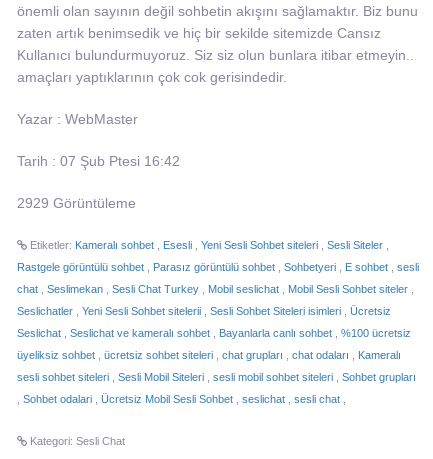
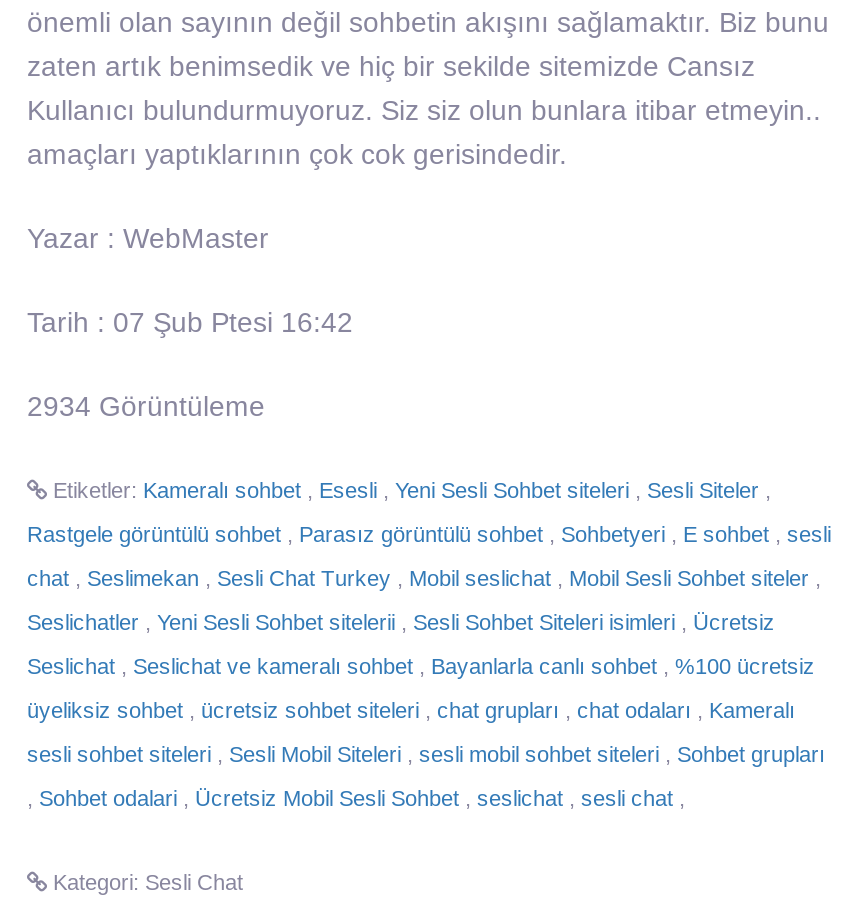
[17,195,136,211] 2929 Görüntüleme -> [27,390,265,422] 2934 Görüntüleme

